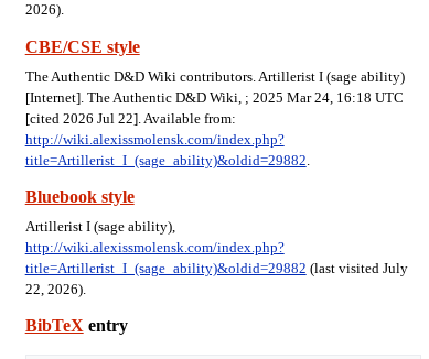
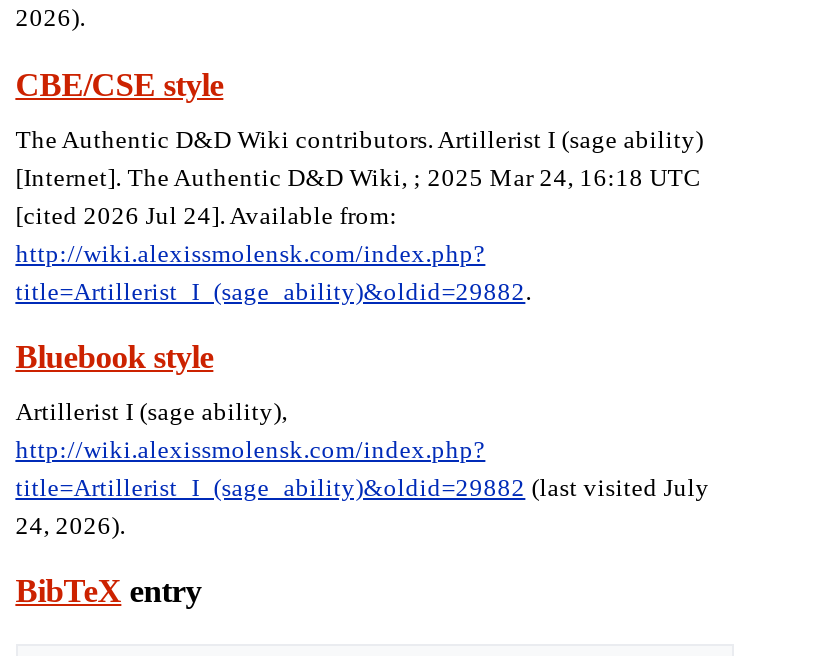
[25,111,236,126] [cited 2026 Jul 22]. Available from: -> [15,201,397,229] [cited 2026 Jul 24]. Available from:
[25,282,86,297] 22, 2026). -> [15,512,125,540] 24, 2026).

